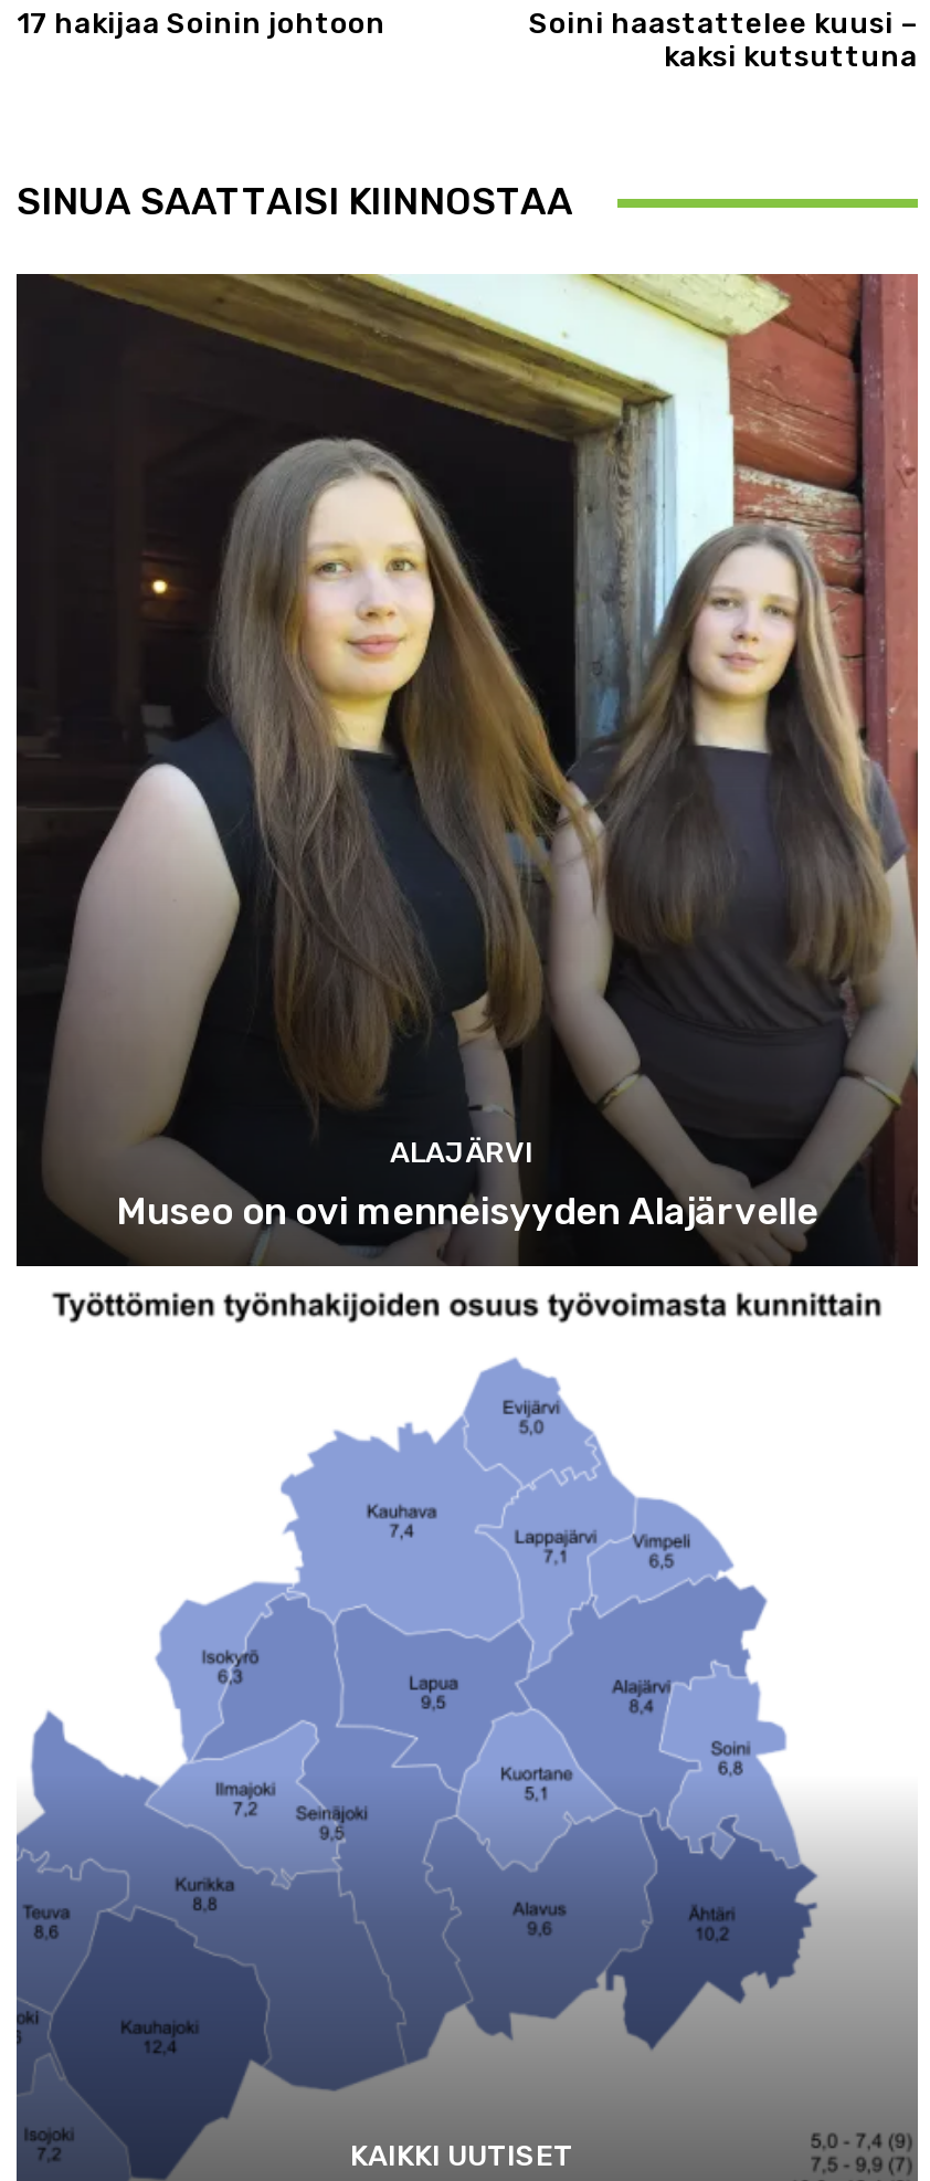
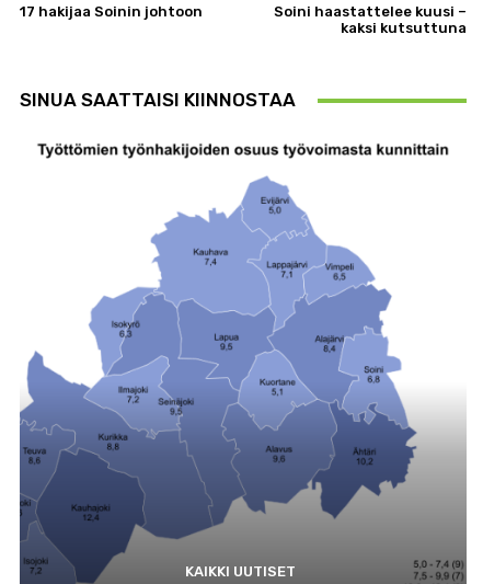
[14,272,920,1268] [image] | ALAJÄRVI | Museo on ovi menneisyyden Alajärvelle -> none

